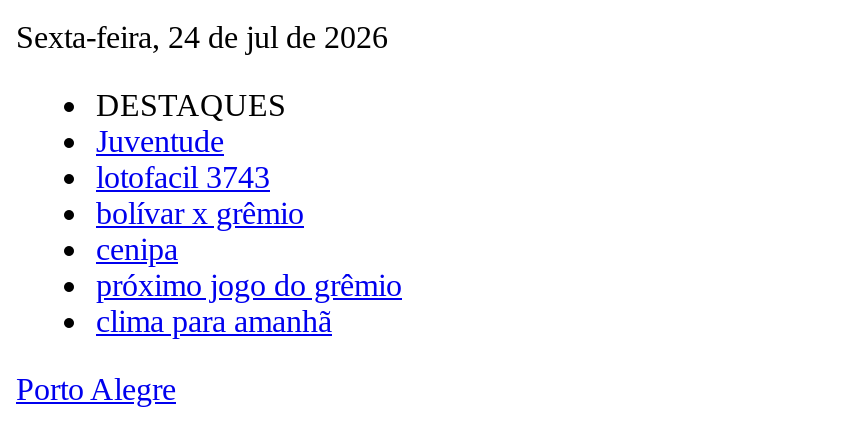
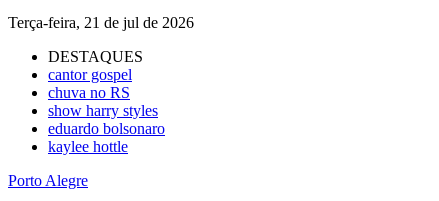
[16,20,388,54] Sexta-feira, 24 de jul de 2026 -> [8,14,194,31] Terça-feira, 21 de jul de 2026
[96,124,402,338] Juventude | lotofacil 3743 | bolívar x grêmio | cenipa | próximo jogo do grêmio | clima para amanhã -> [48,66,165,155] cantor gospel | chuva no RS | show harry styles | eduardo bolsonaro | kaylee hottle

